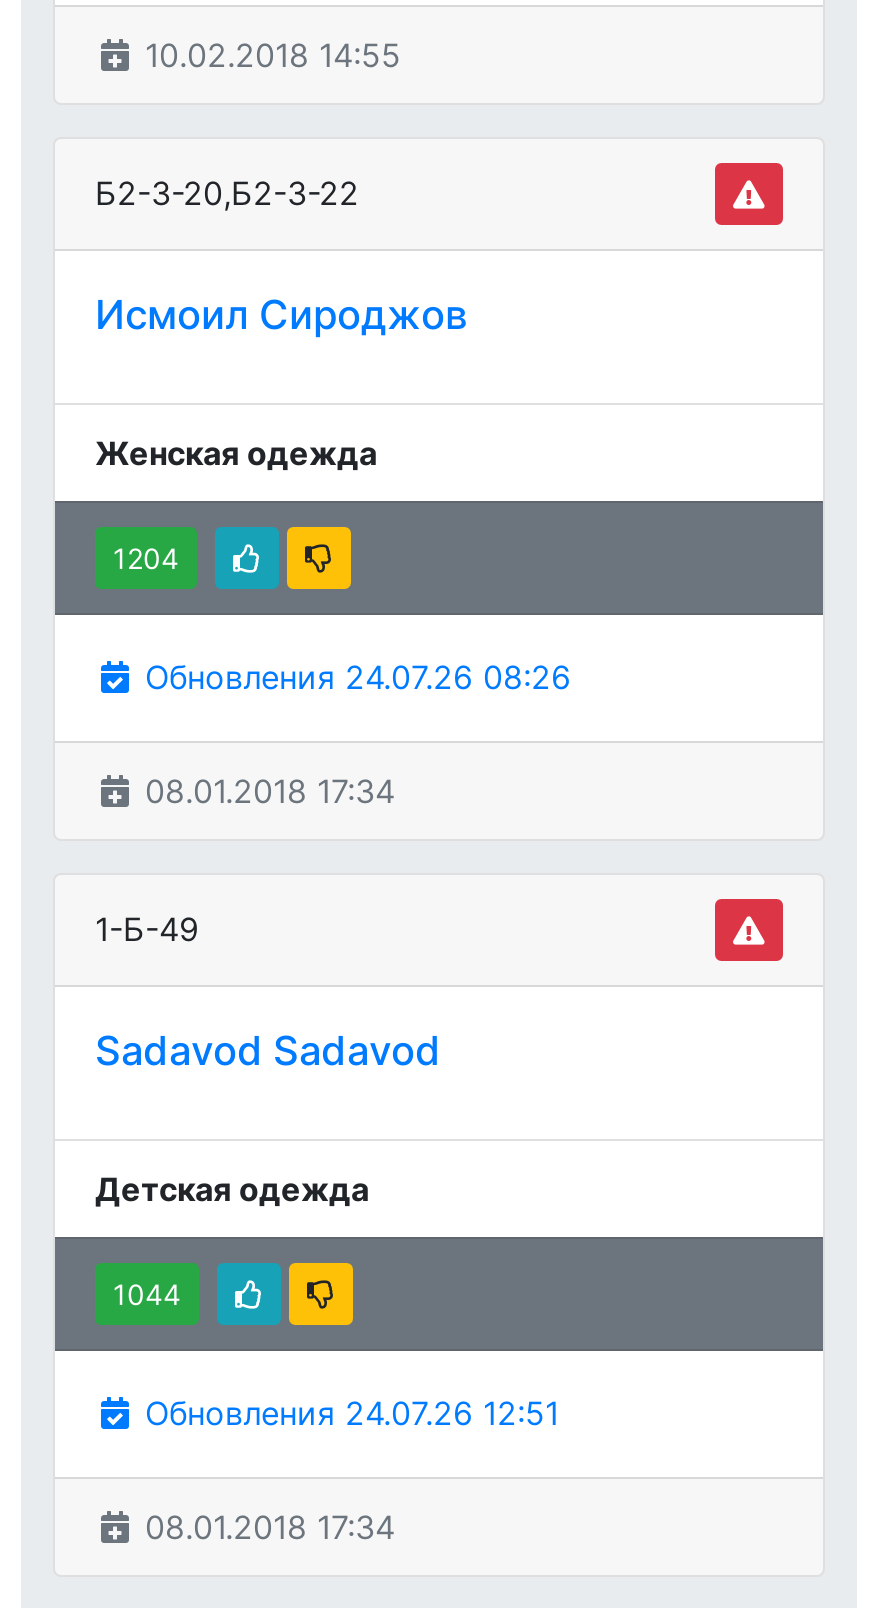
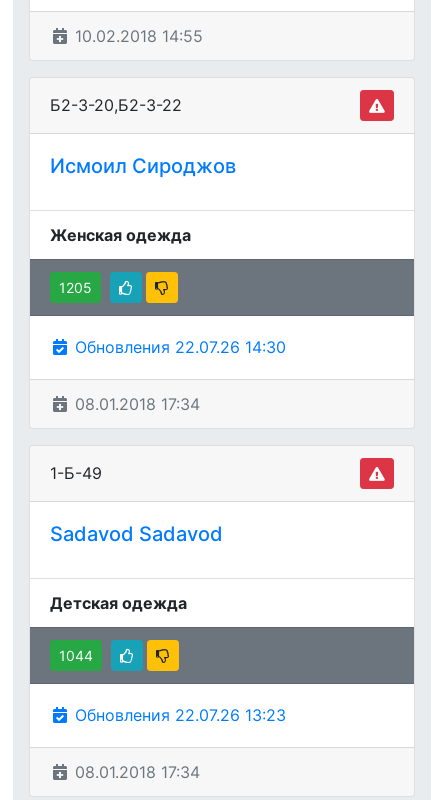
[113,540,179,574] 1204 -> [59,278,92,295] 1205
[135,656,571,696] Обновления 24.07.26 08:26 -> [70,336,286,356] Обновления 22.07.26 14:30
[135,1392,559,1432] Обновления 24.07.26 12:51 -> [70,704,286,724] Обновления 22.07.26 13:23

